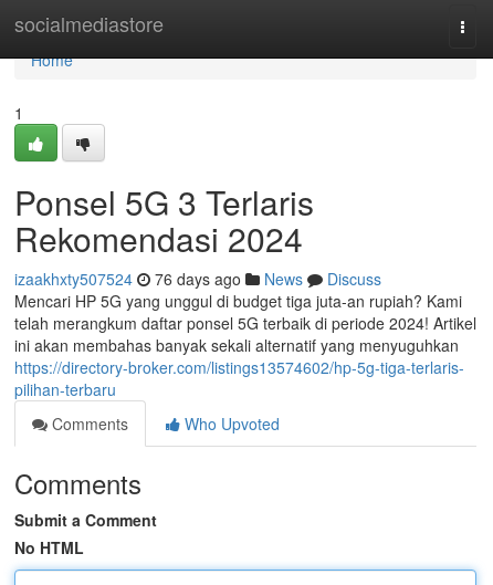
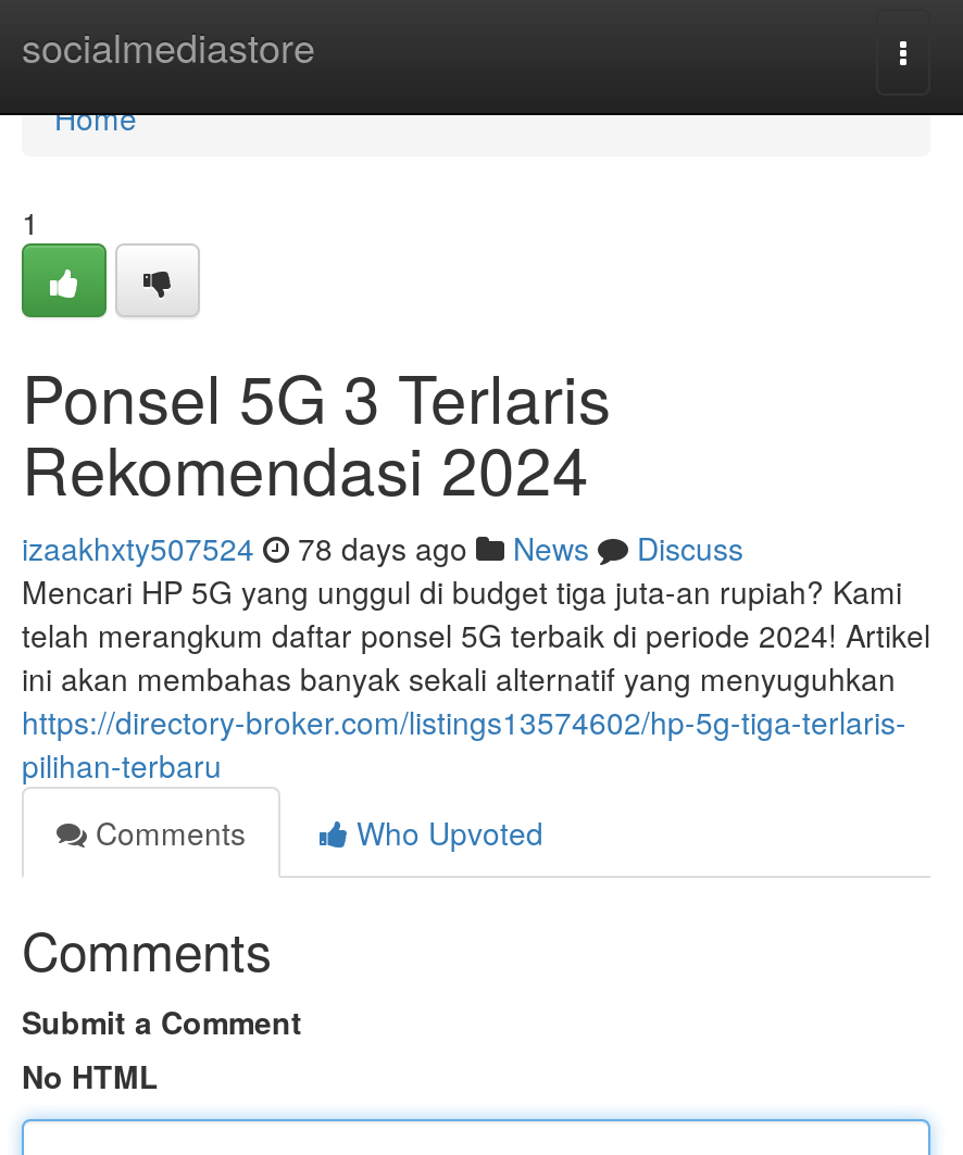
[14,268,381,290] izaakhxty507524 76 days ago News Discuss -> [22,526,743,569] izaakhxty507524 78 days ago News Discuss

